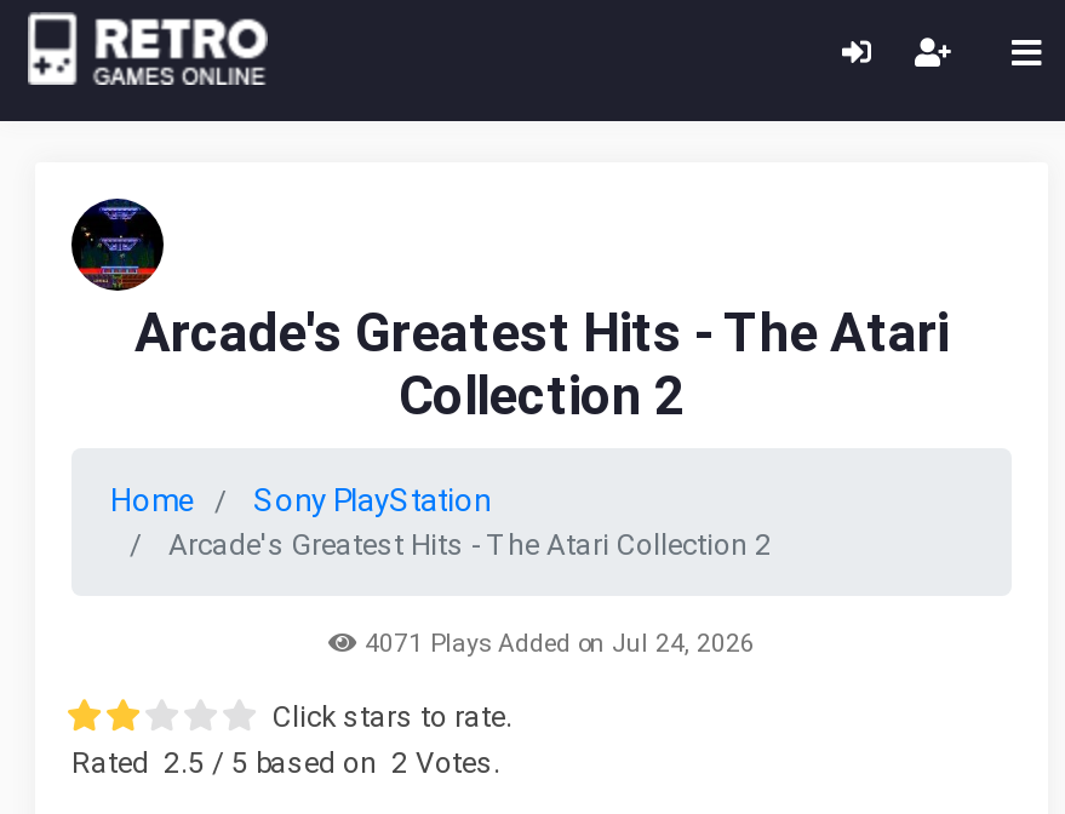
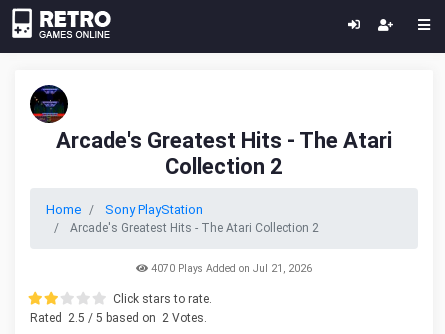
[357,627,755,659] 4071 Plays Added on Jul 24, 2026 -> [148,262,312,275] 4070 Plays Added on Jul 21, 2026

